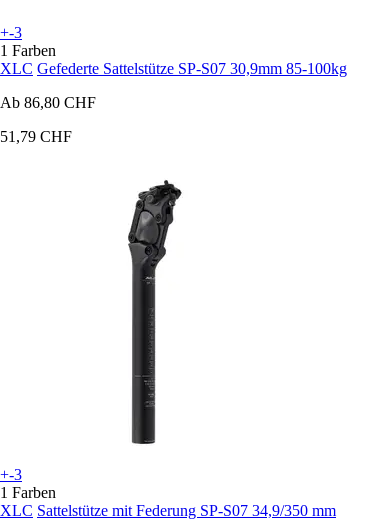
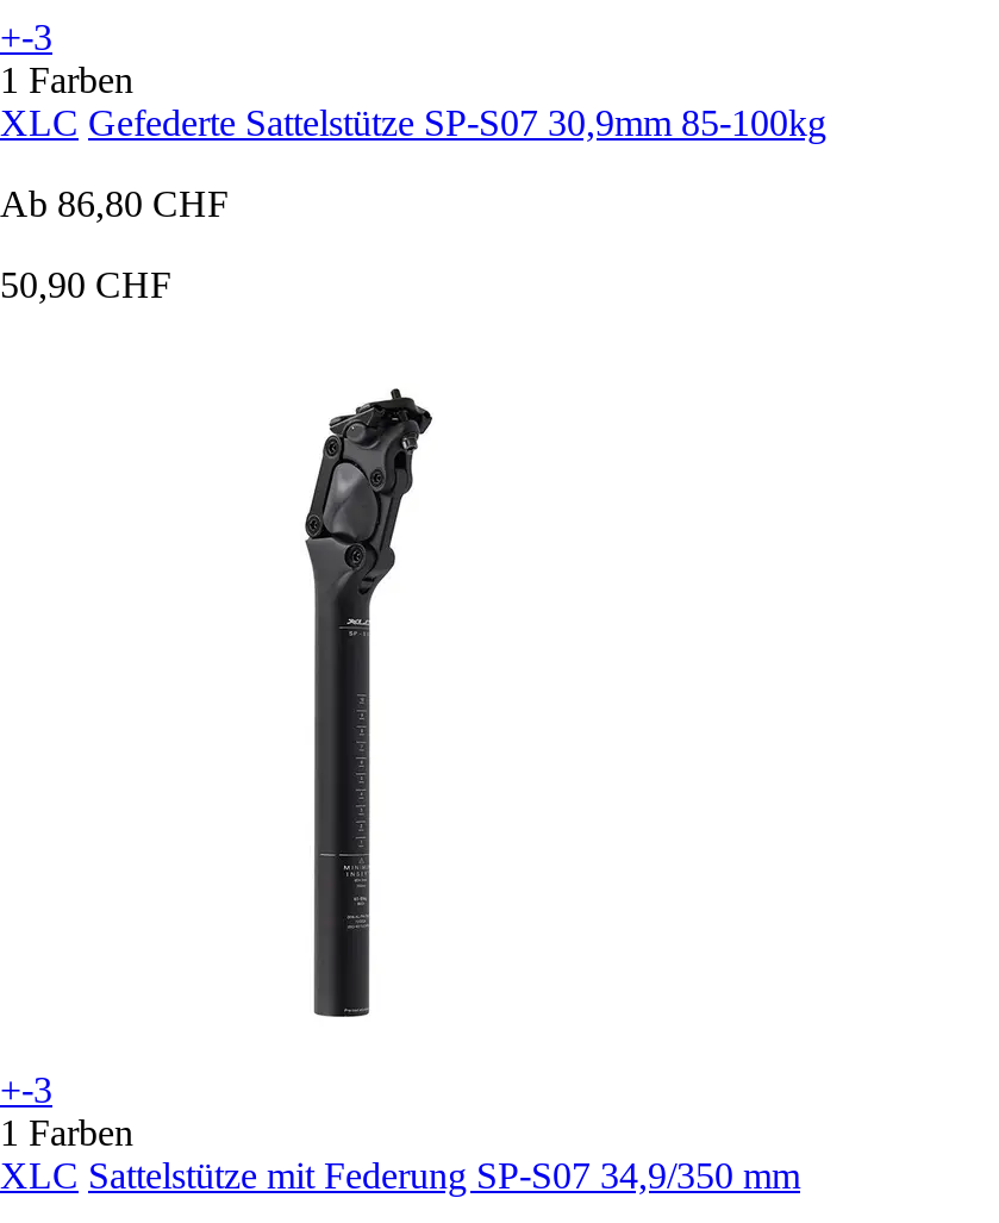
[0,128,72,145] 51,79 CHF -> [0,265,171,305] 50,90 CHF

